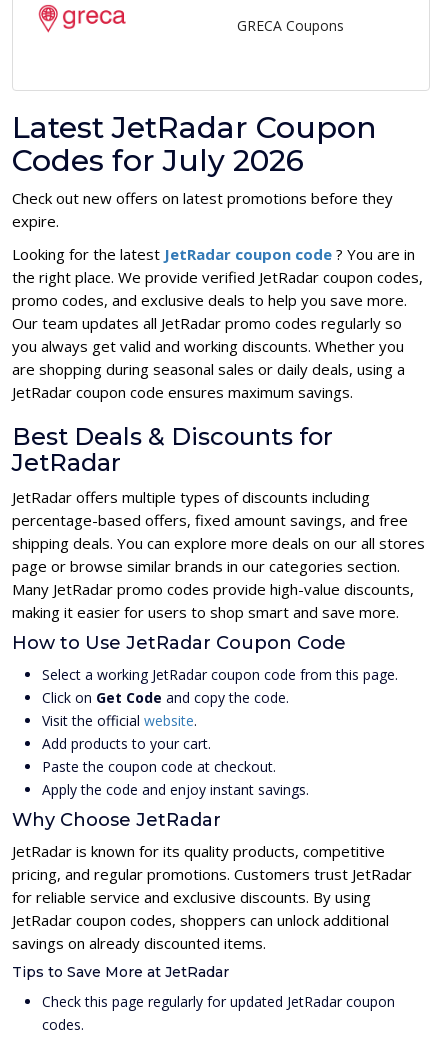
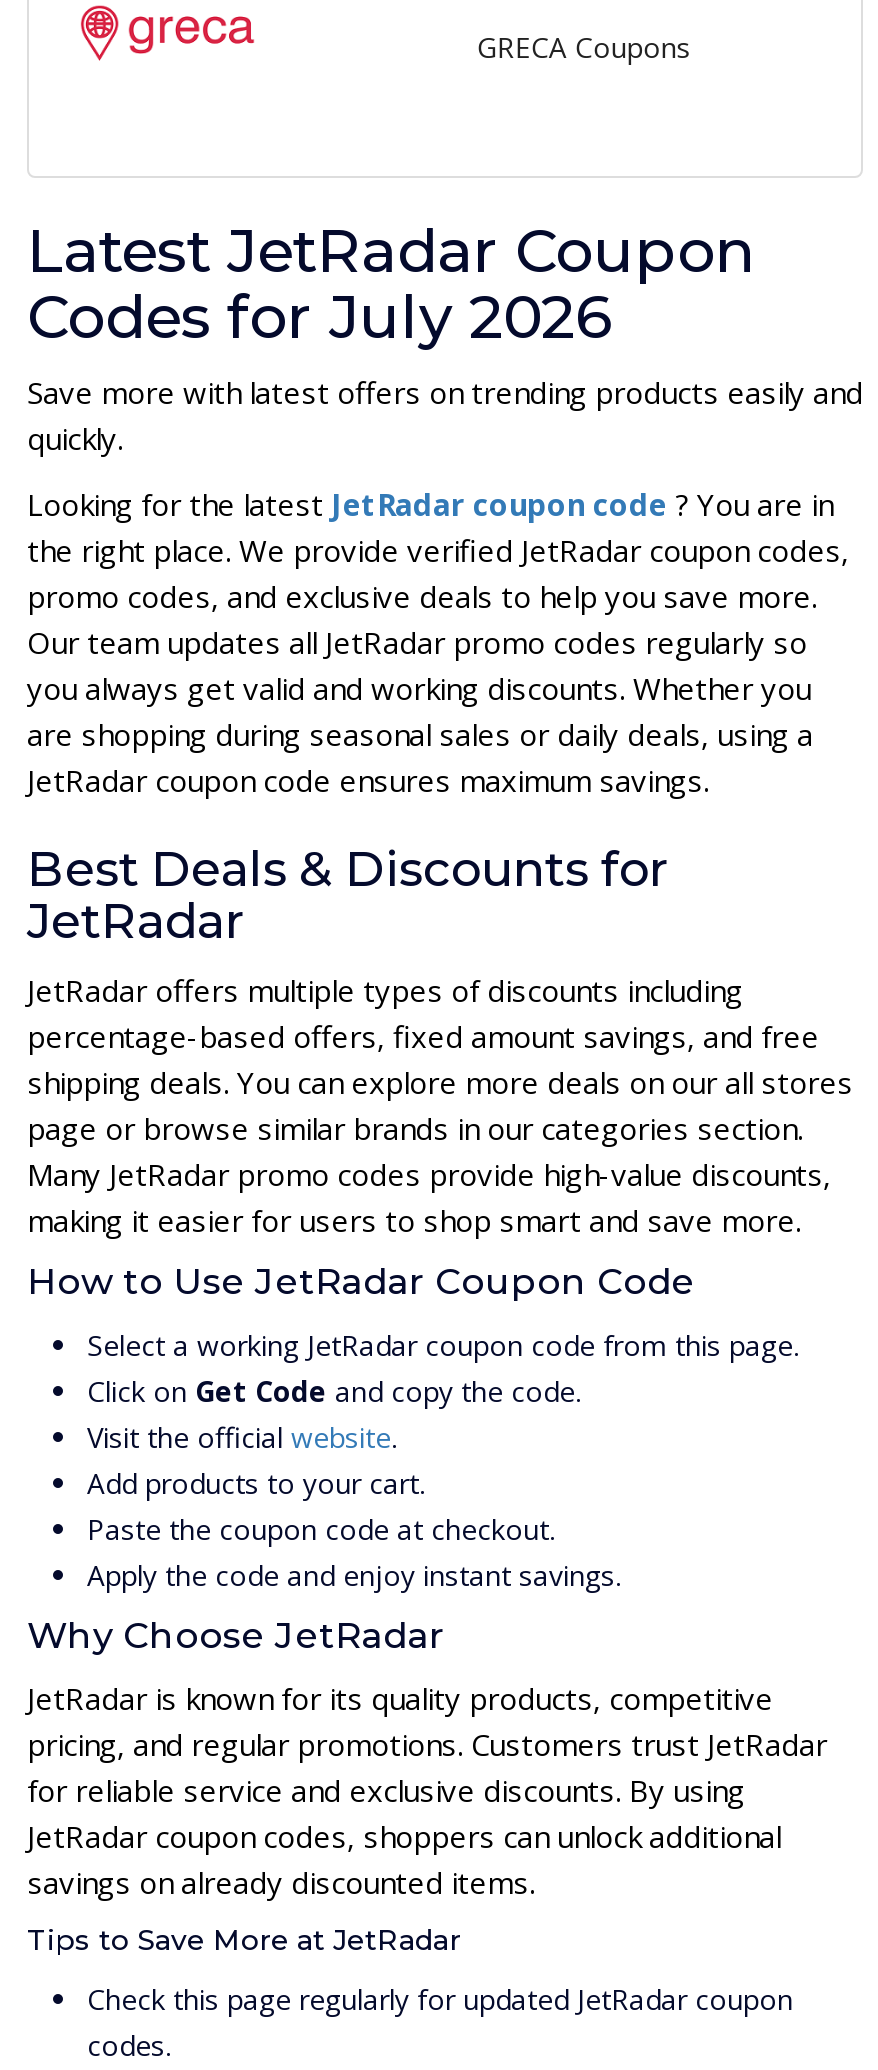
[12,188,393,231] Check out new offers on latest promotions before they | expire. -> [27,373,863,459] Save more with latest offers on trending products easily and | quickly.

